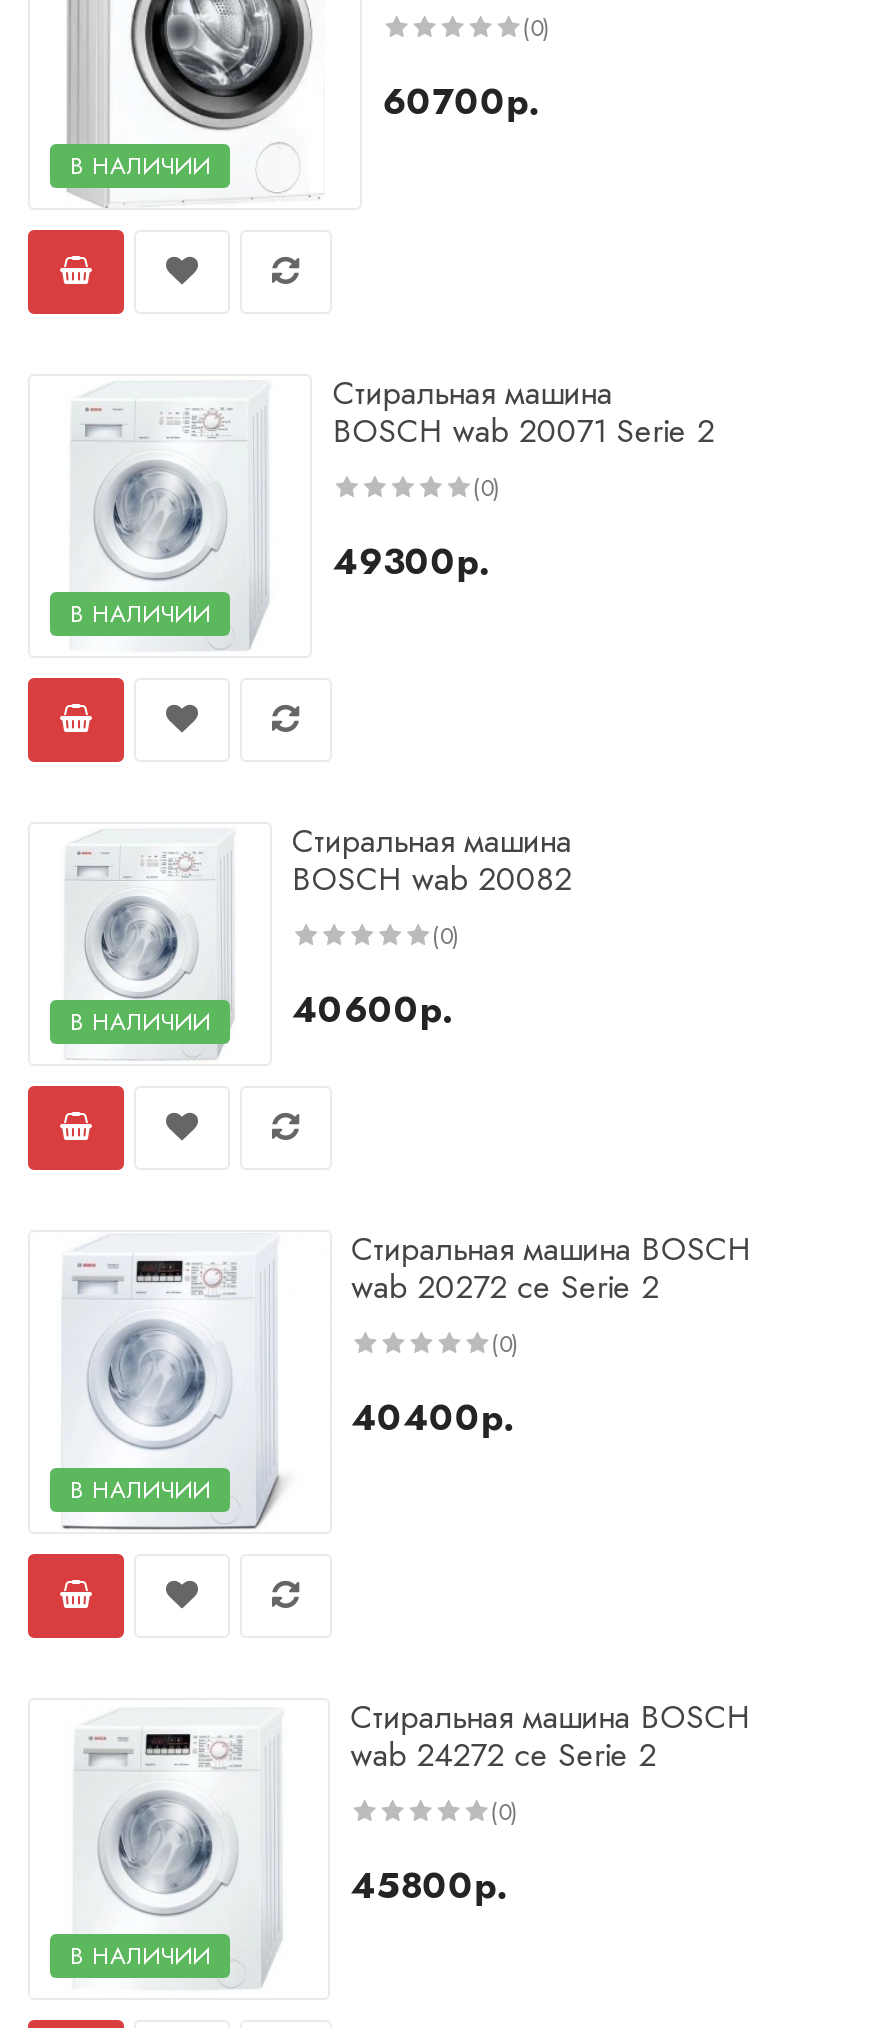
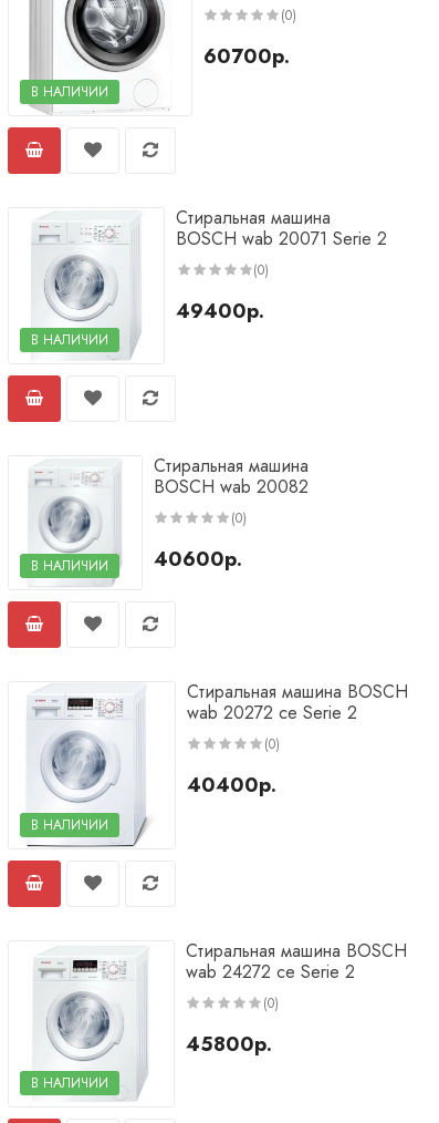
[333,536,489,588] 49300р. -> [176,297,265,326] 49400р.

